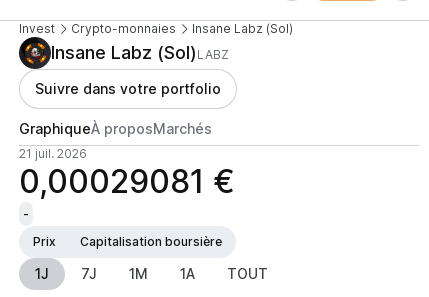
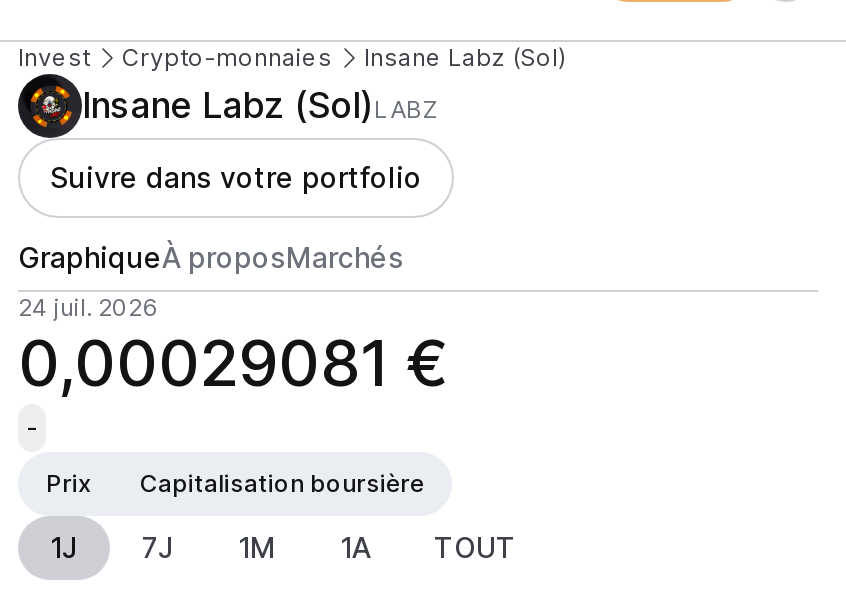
[19,146,87,161] 21 juil. 2026 -> [18,292,158,322] 24 juil. 2026

